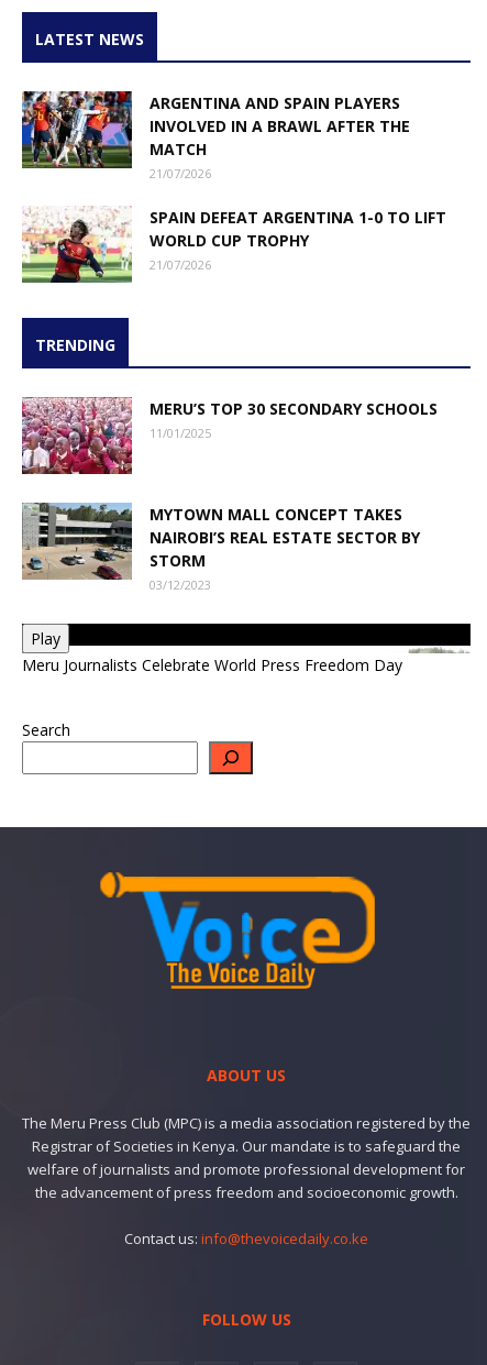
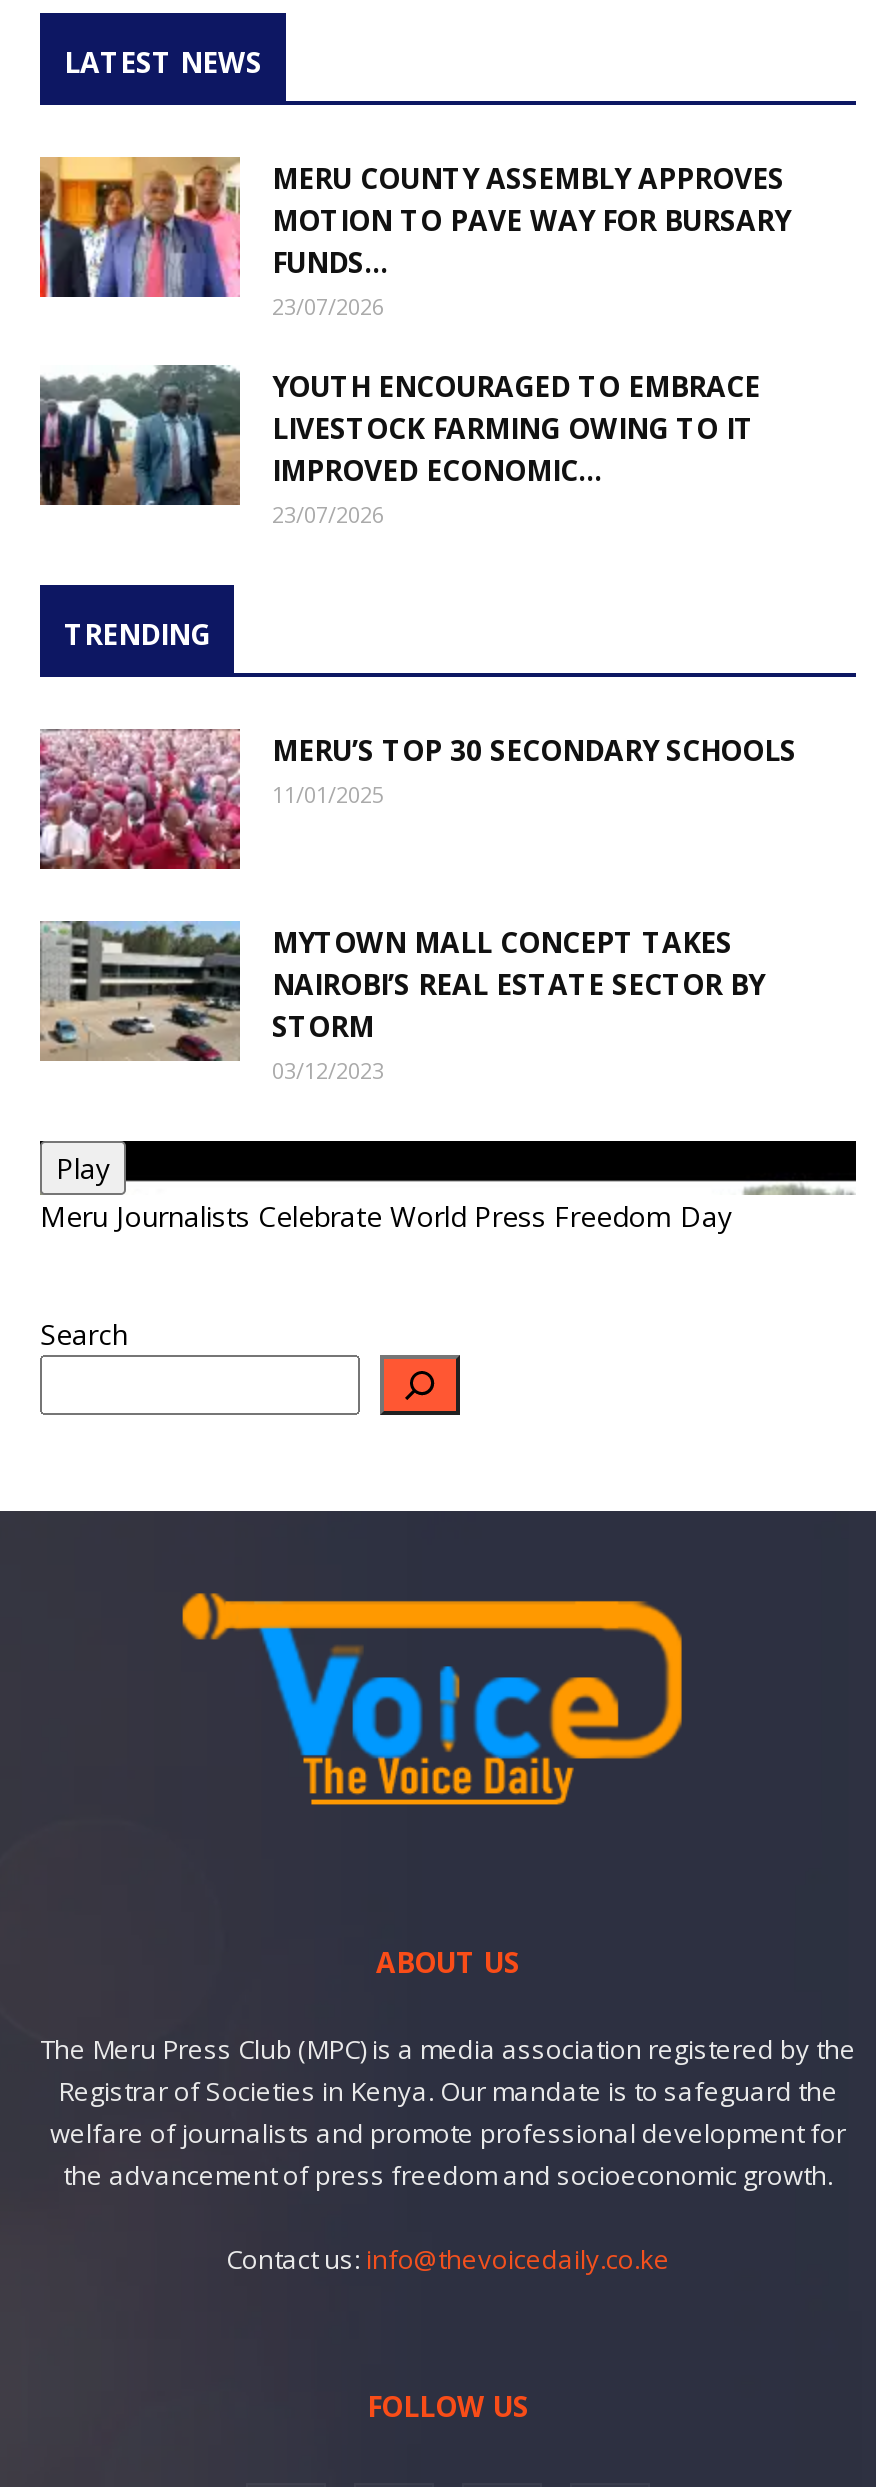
[21,90,410,181] [image] | ARGENTINA AND SPAIN PLAYERS | INVOLVED IN A BRAWL AFTER THE | MATCH | 21/07/2026 -> [38,155,790,320] [image] | MERU COUNTY ASSEMBLY APPROVES | MOTION TO PAVE WAY FOR BURSARY | FUNDS... | 23/07/2026
[22,206,446,284] [image] | SPAIN DEFEAT ARGENTINA 1-0 TO LIFT | WORLD CUP TROPHY | 21/07/2026 -> [38,363,760,528] [image] | YOUTH ENCOURAGED TO EMBRACE | LIVESTOCK FARMING OWING TO IT | IMPROVED ECONOMIC... | 23/07/2026

